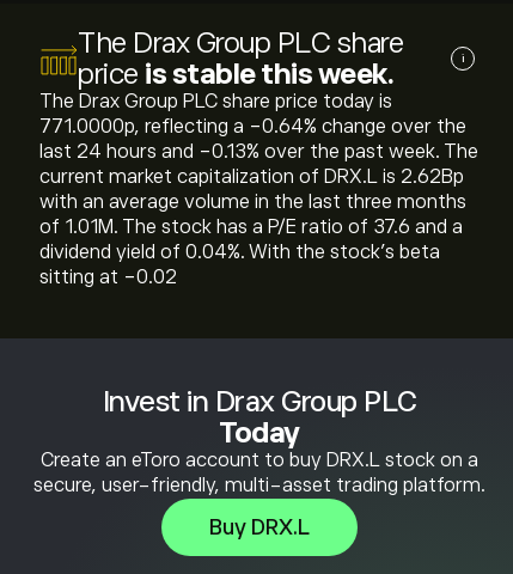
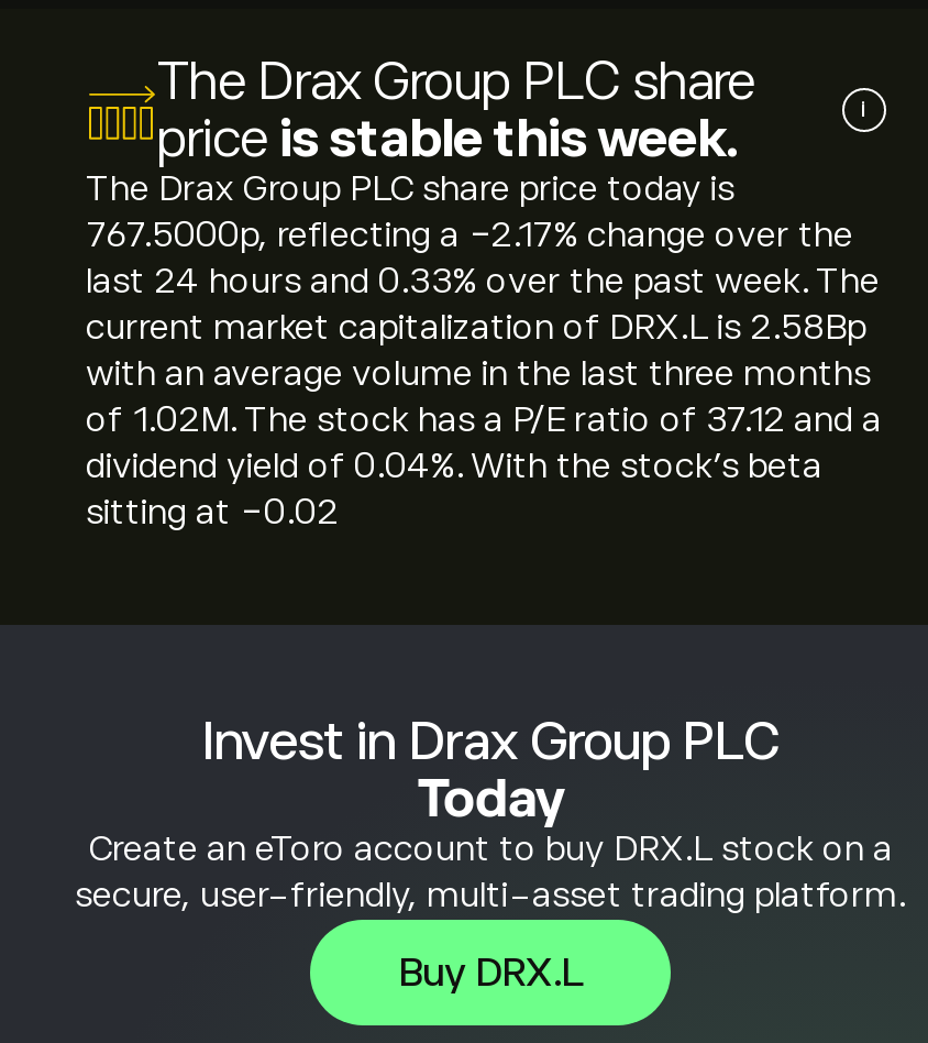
[39,116,466,138] 771.0000p, reflecting a -0.64% change over the -> [86,216,853,255] 767.5000p, reflecting a -2.17% change over the
[39,141,478,163] last 24 hours and -0.13% over the past week. The -> [86,262,880,301] last 24 hours and 0.33% over the past week. The
[39,166,464,188] current market capitalization of DRX.L is 2.62Bp -> [86,308,866,348] current market capitalization of DRX.L is 2.58Bp
[39,216,463,238] of 1.01M. The stock has a P/E ratio of 37.6 and a -> [86,400,882,440] of 1.02M. The stock has a P/E ratio of 37.12 and a

